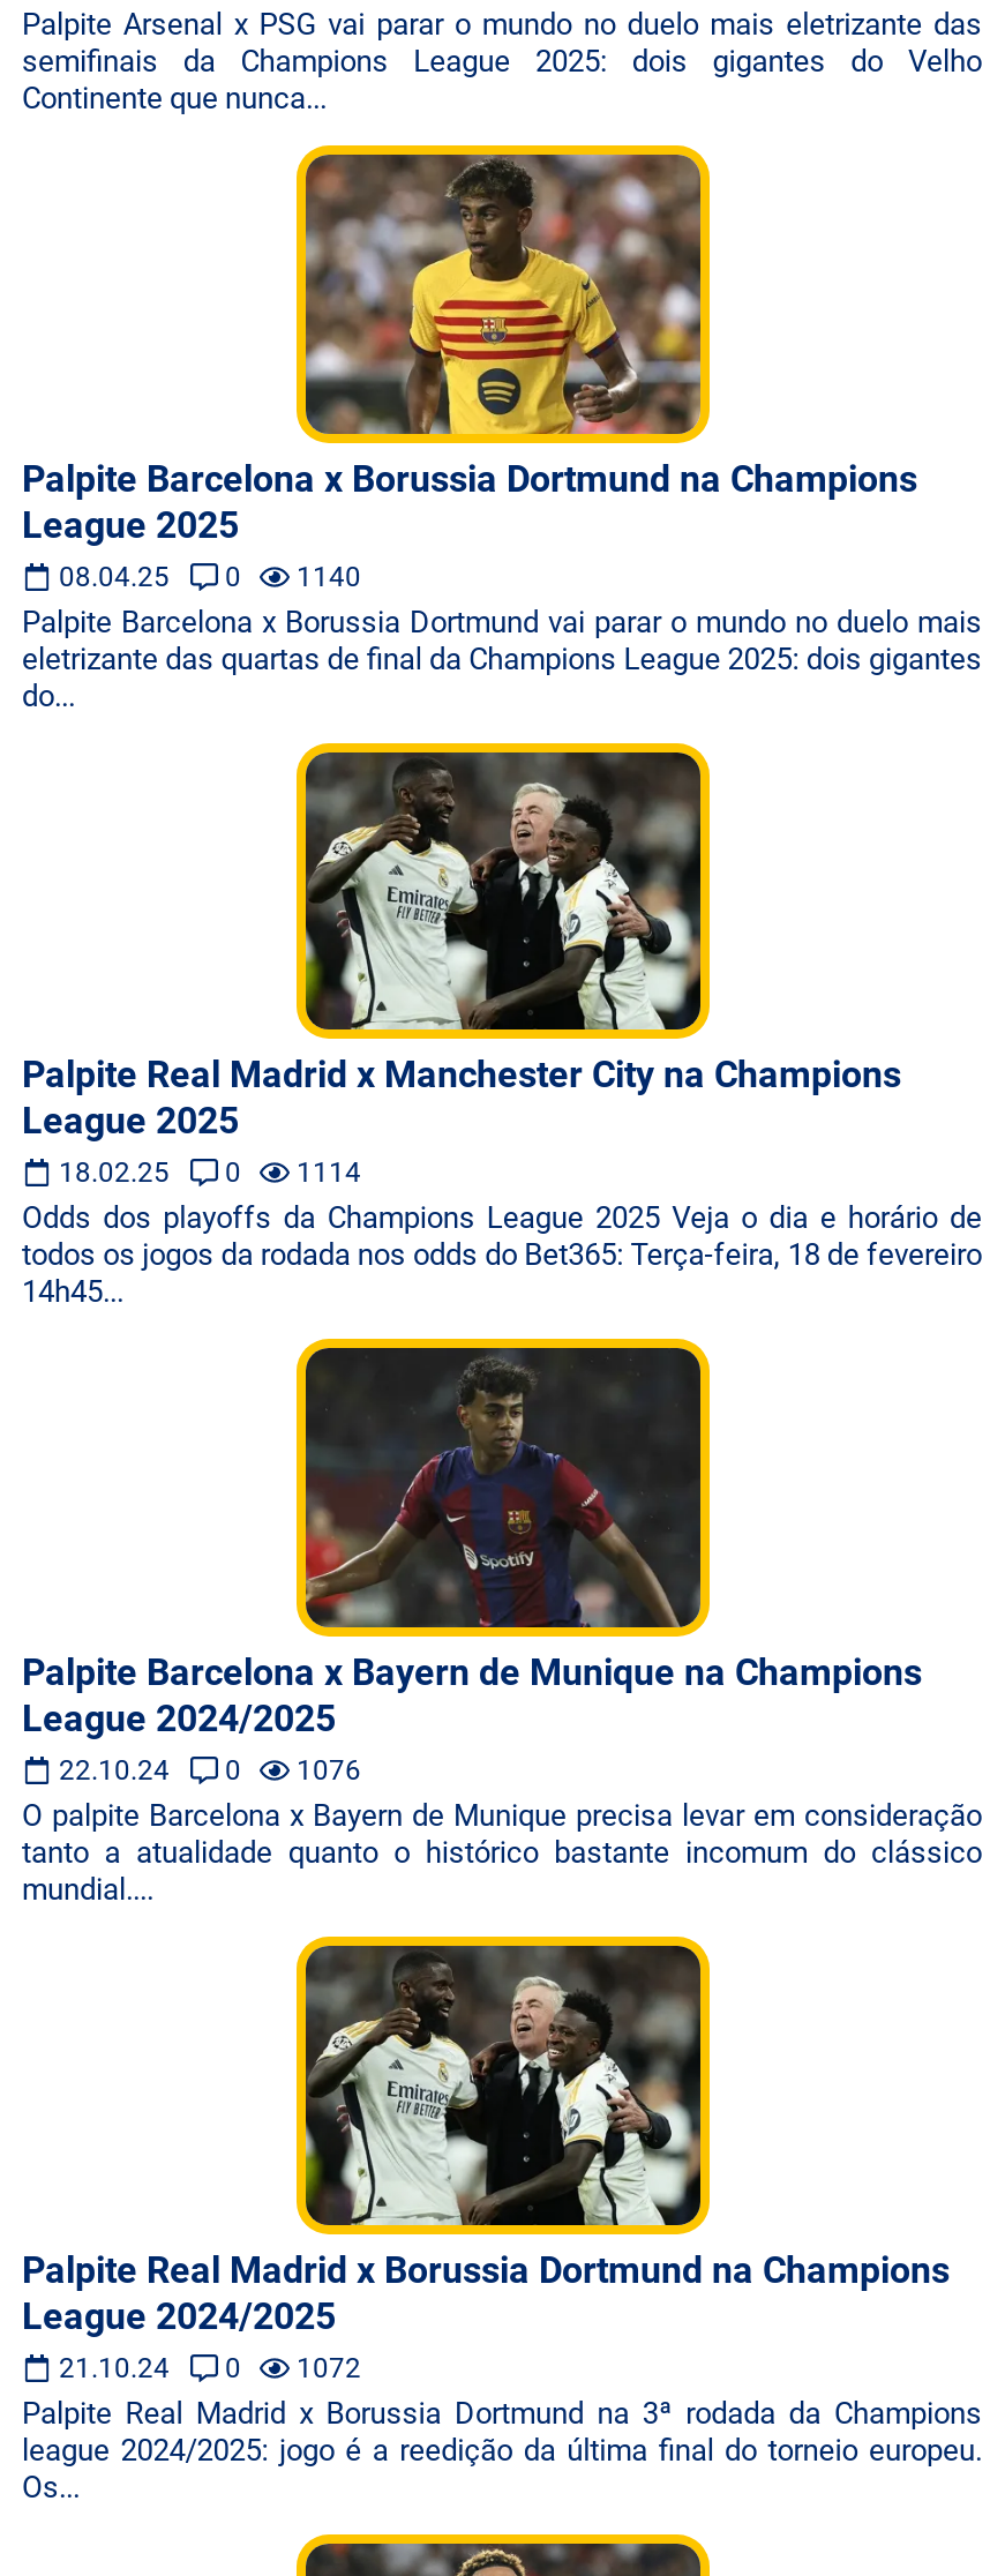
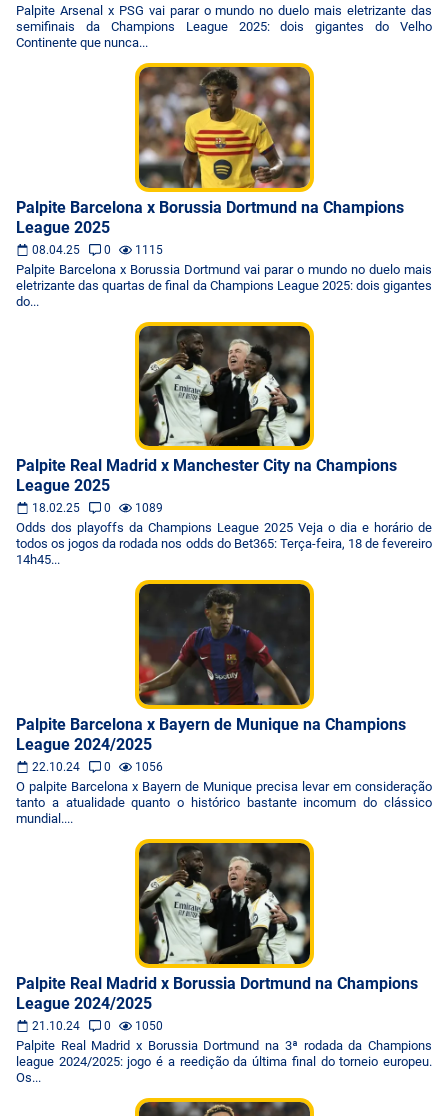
[59,560,361,593] 08.04.25 0 1140 -> [32,243,163,257] 08.04.25 0 1115
[59,1157,361,1190] 18.02.25 0 1114 -> [32,501,163,515] 18.02.25 0 1089
[59,1754,361,1787] 22.10.24 0 1076 -> [32,760,163,774] 22.10.24 0 1056
[59,2351,361,2383] 21.10.24 0 1072 -> [32,1018,163,1032] 21.10.24 0 1050

